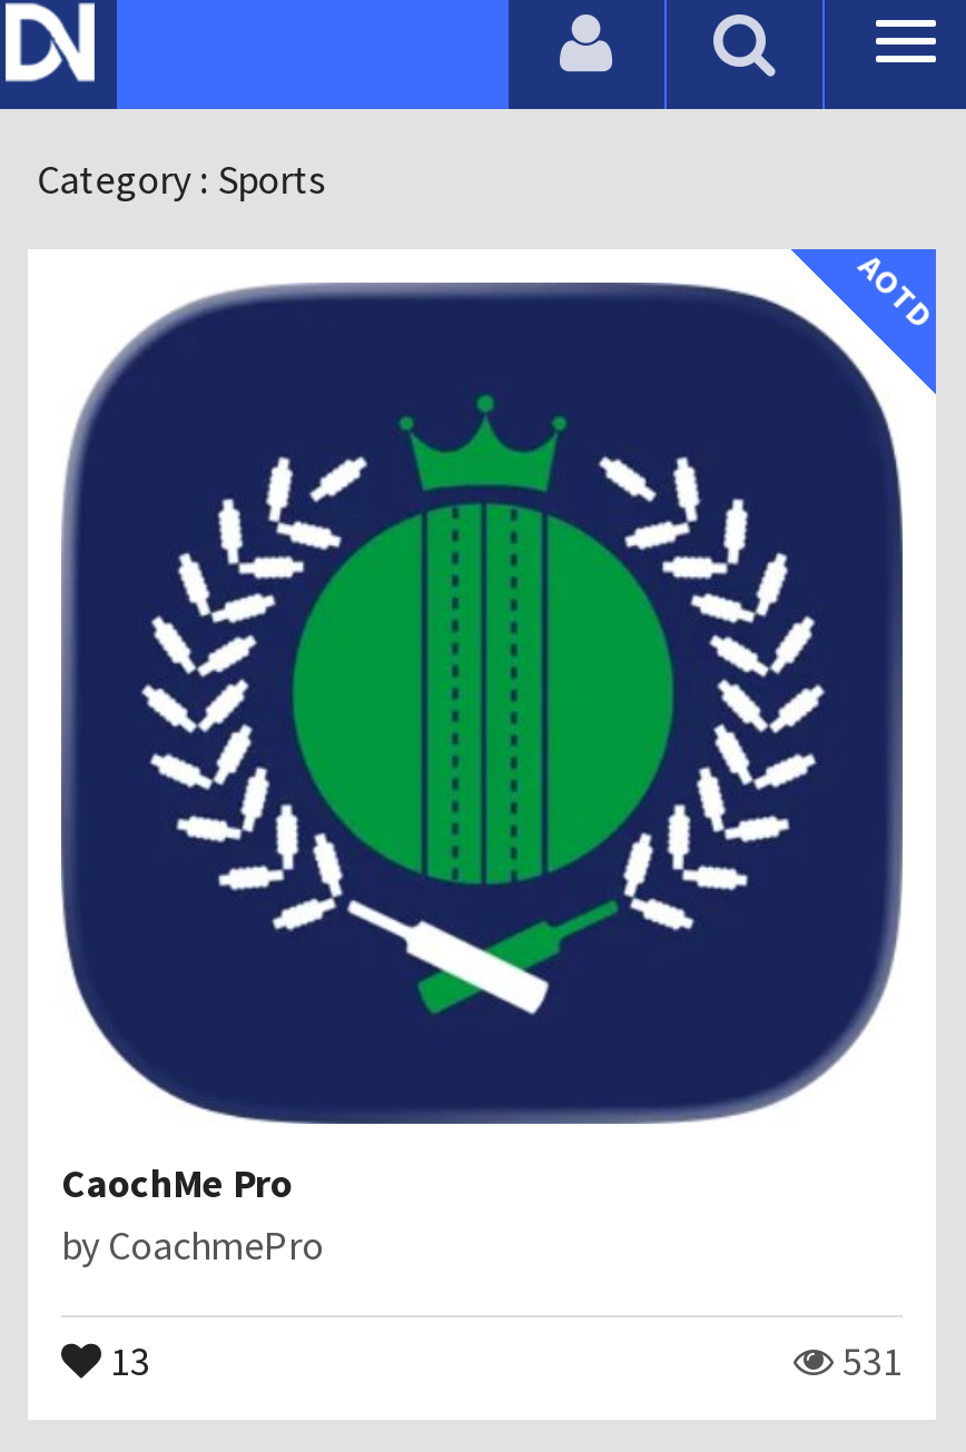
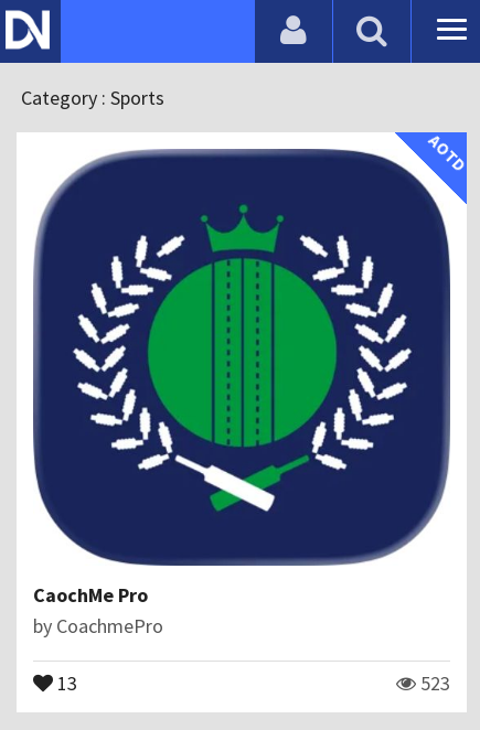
[834,1335,903,1386] 531 -> [416,670,450,696] 523

